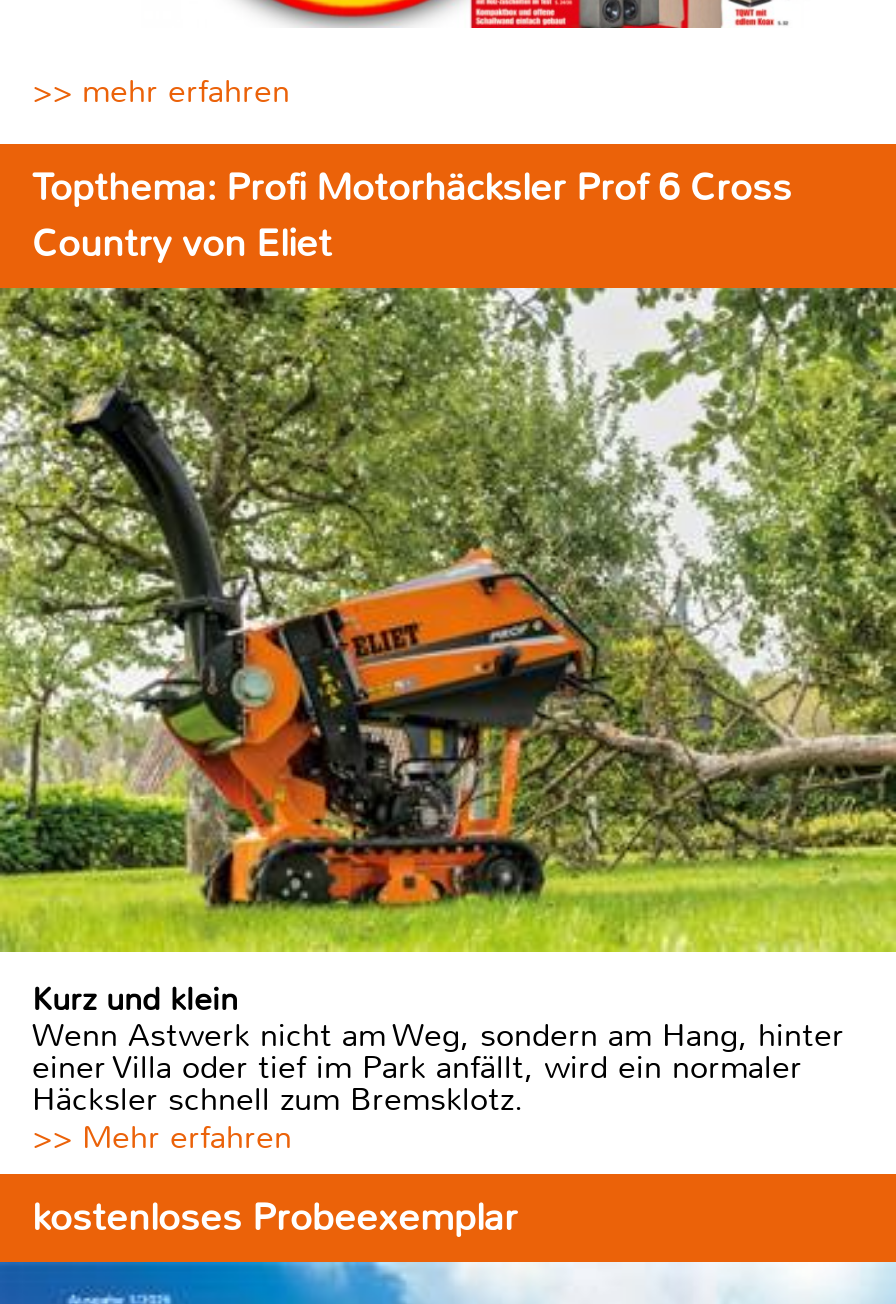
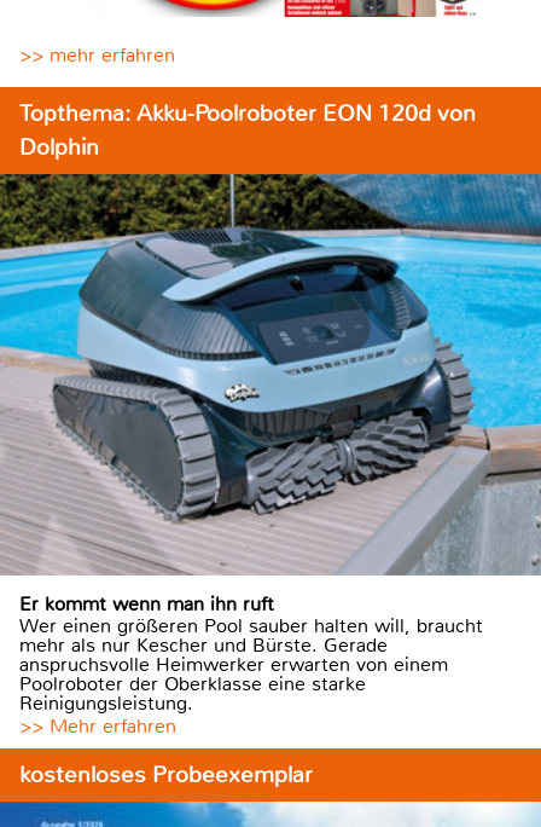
[32,161,792,267] Topthema: Profi Motorhäcksler Prof 6 Cross | Country von Eliet -> [19,97,476,162] Topthema: Akku-Poolroboter EON 120d von | Dolphin
[6,286,890,1121] [image] | Kurz und klein | Wenn Astwerk nicht am Weg, sondern am Hang, hinter | einer Villa oder tief im Park anfällt, wird ein normaler | Häcksler schnell zum Bremsklotz. -> [4,173,537,716] [image] | Er kommt wenn man ihn ruft | Wer einen größeren Pool sauber halten will, braucht | mehr als nur Kescher und Bürste. Gerade | anspruchsvolle Heimwerker erwarten von einem | Poolroboter der Oberklasse eine starke | Reinigungsleistung.

